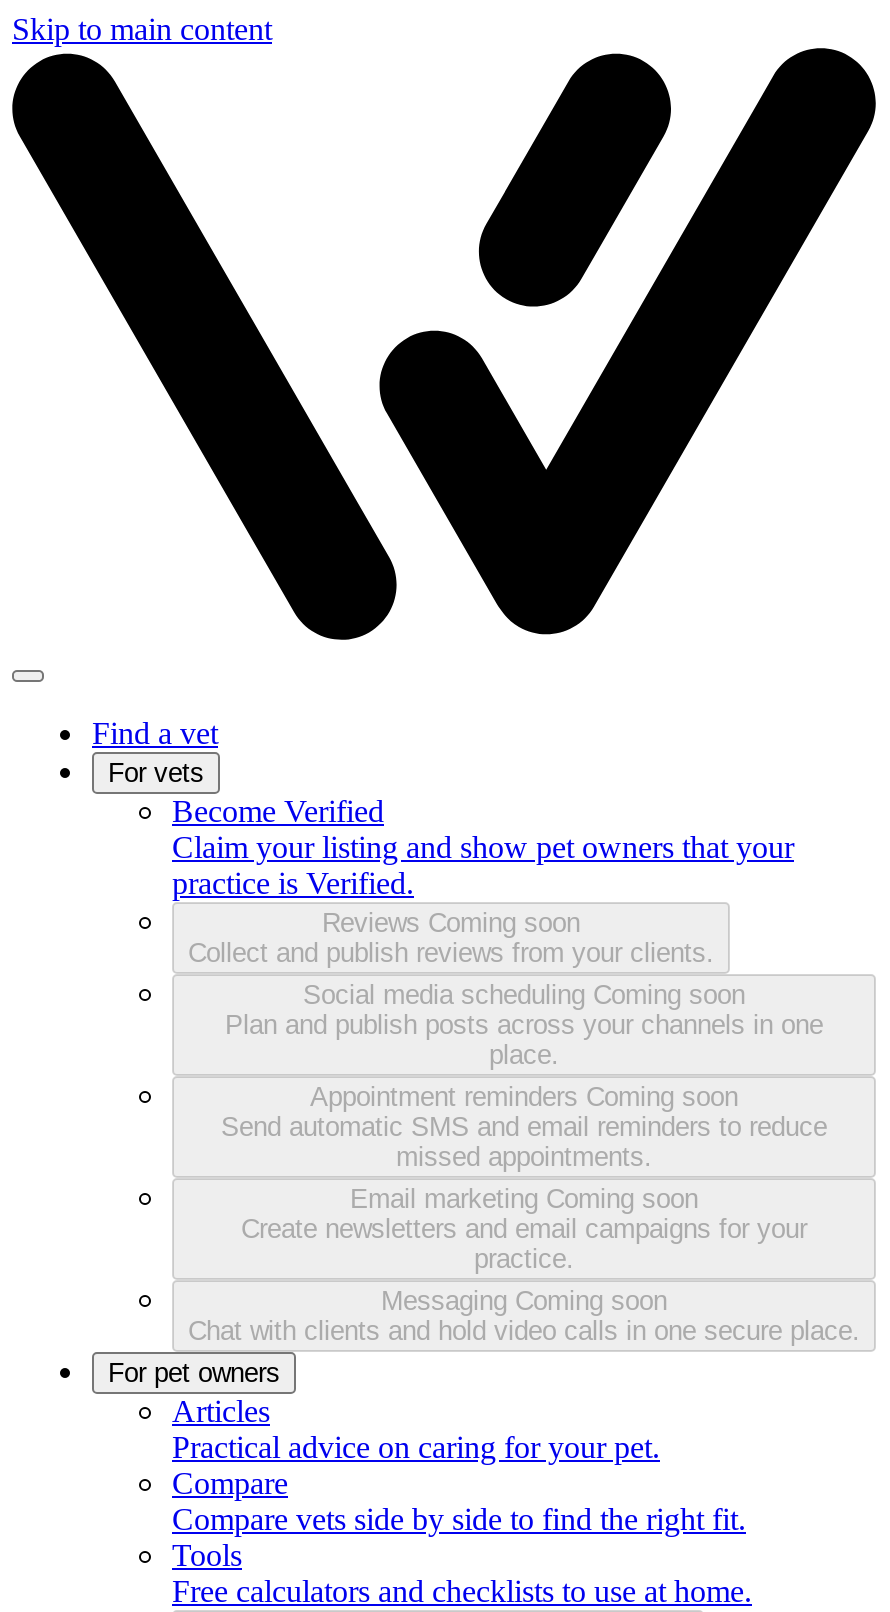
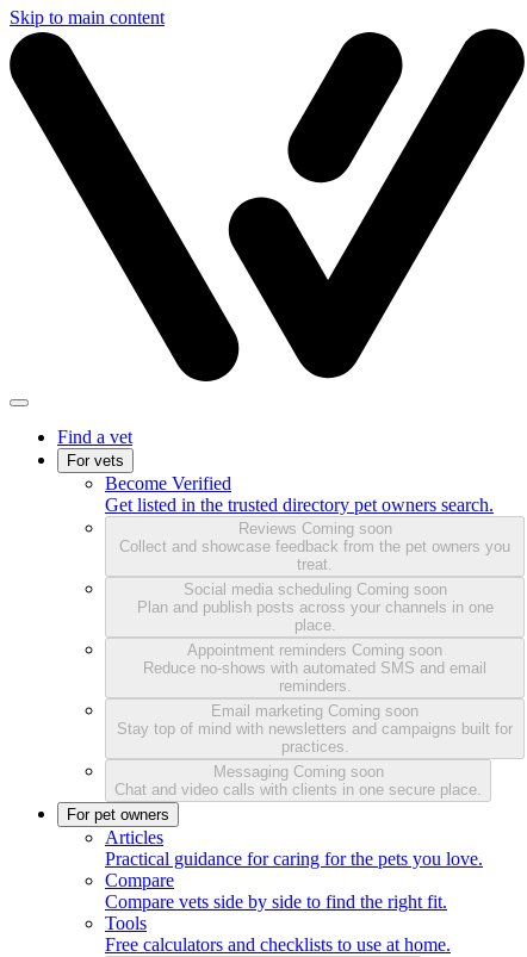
[172,829,794,899] Claim your listing and show pet owners that your | practice is Verified. -> [105,494,494,514] Get listed in the trusted directory pet owners search.
[188,937,714,967] Collect and publish reviews from your clients. -> [119,537,510,573] Collect and showcase feedback from the pet owners you | treat.
[221,1111,827,1171] Send automatic SMS and email reminders to reduce | missed appointments. -> [143,659,486,694] Reduce no-shows with automated SMS and email | reminders.
[241,1213,807,1273] Create newsletters and email campaigns for your | practice. -> [117,719,513,755] Stay top of mind with newsletters and campaigns built for | practices.
[188,1315,860,1345] Chat with clients and hold video calls in one secure place. -> [114,780,482,798] Chat and video calls with clients in one secure place.
[172,1429,660,1463] Practical advice on caring for your pet. -> [105,848,483,868] Practical guidance for caring for the pets you love.

